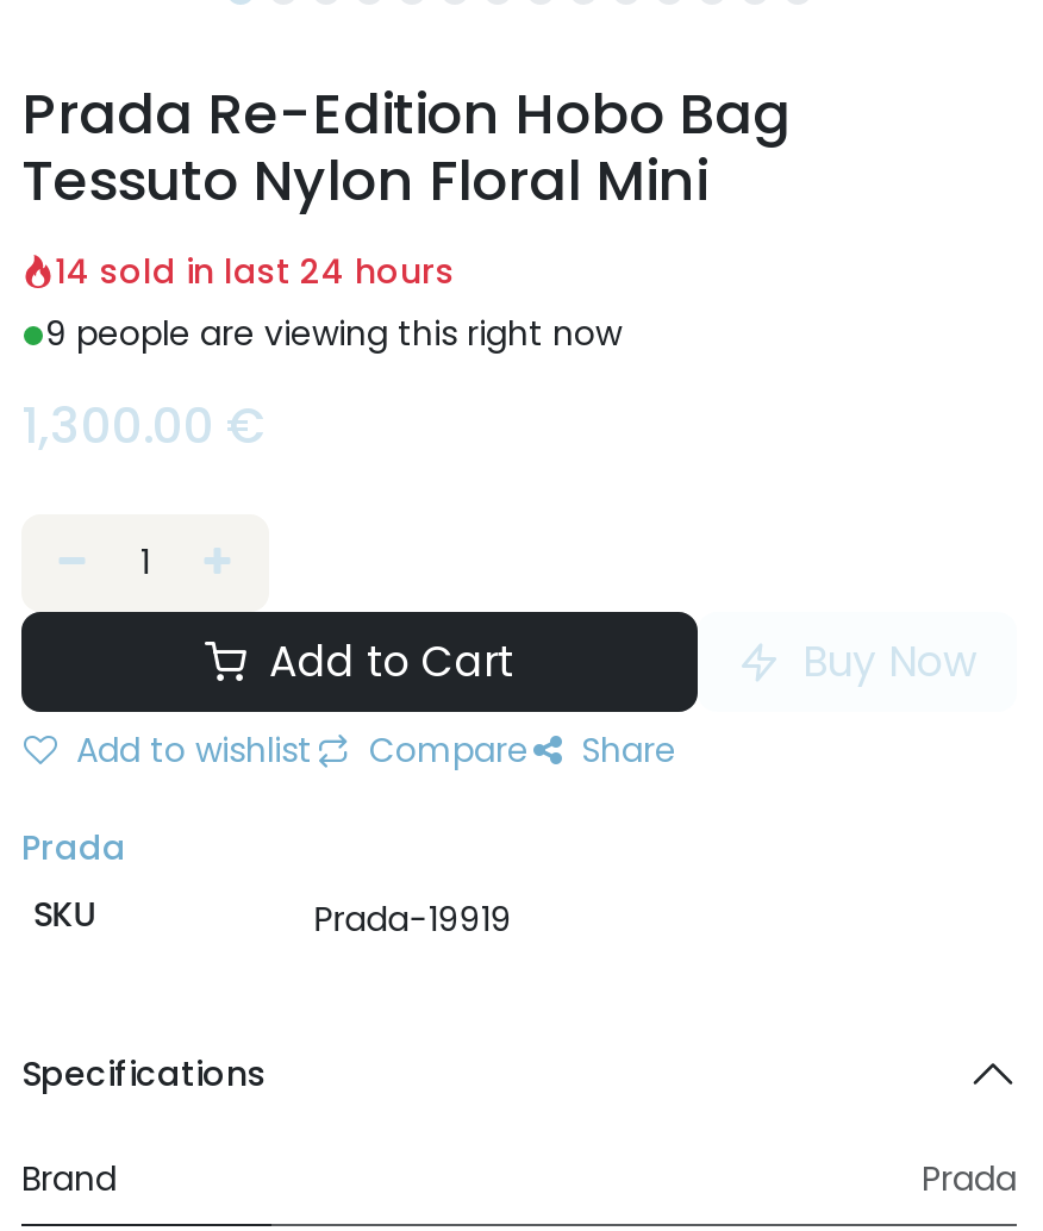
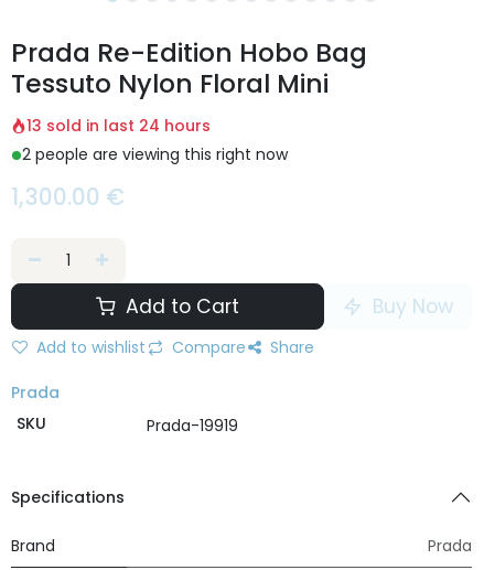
[55,248,455,295] 14 sold in last 24 hours -> [26,115,211,137] 13 sold in last 24 hours
[45,310,622,357] 9 people are viewing this right now -> [22,143,288,165] 2 people are viewing this right now

